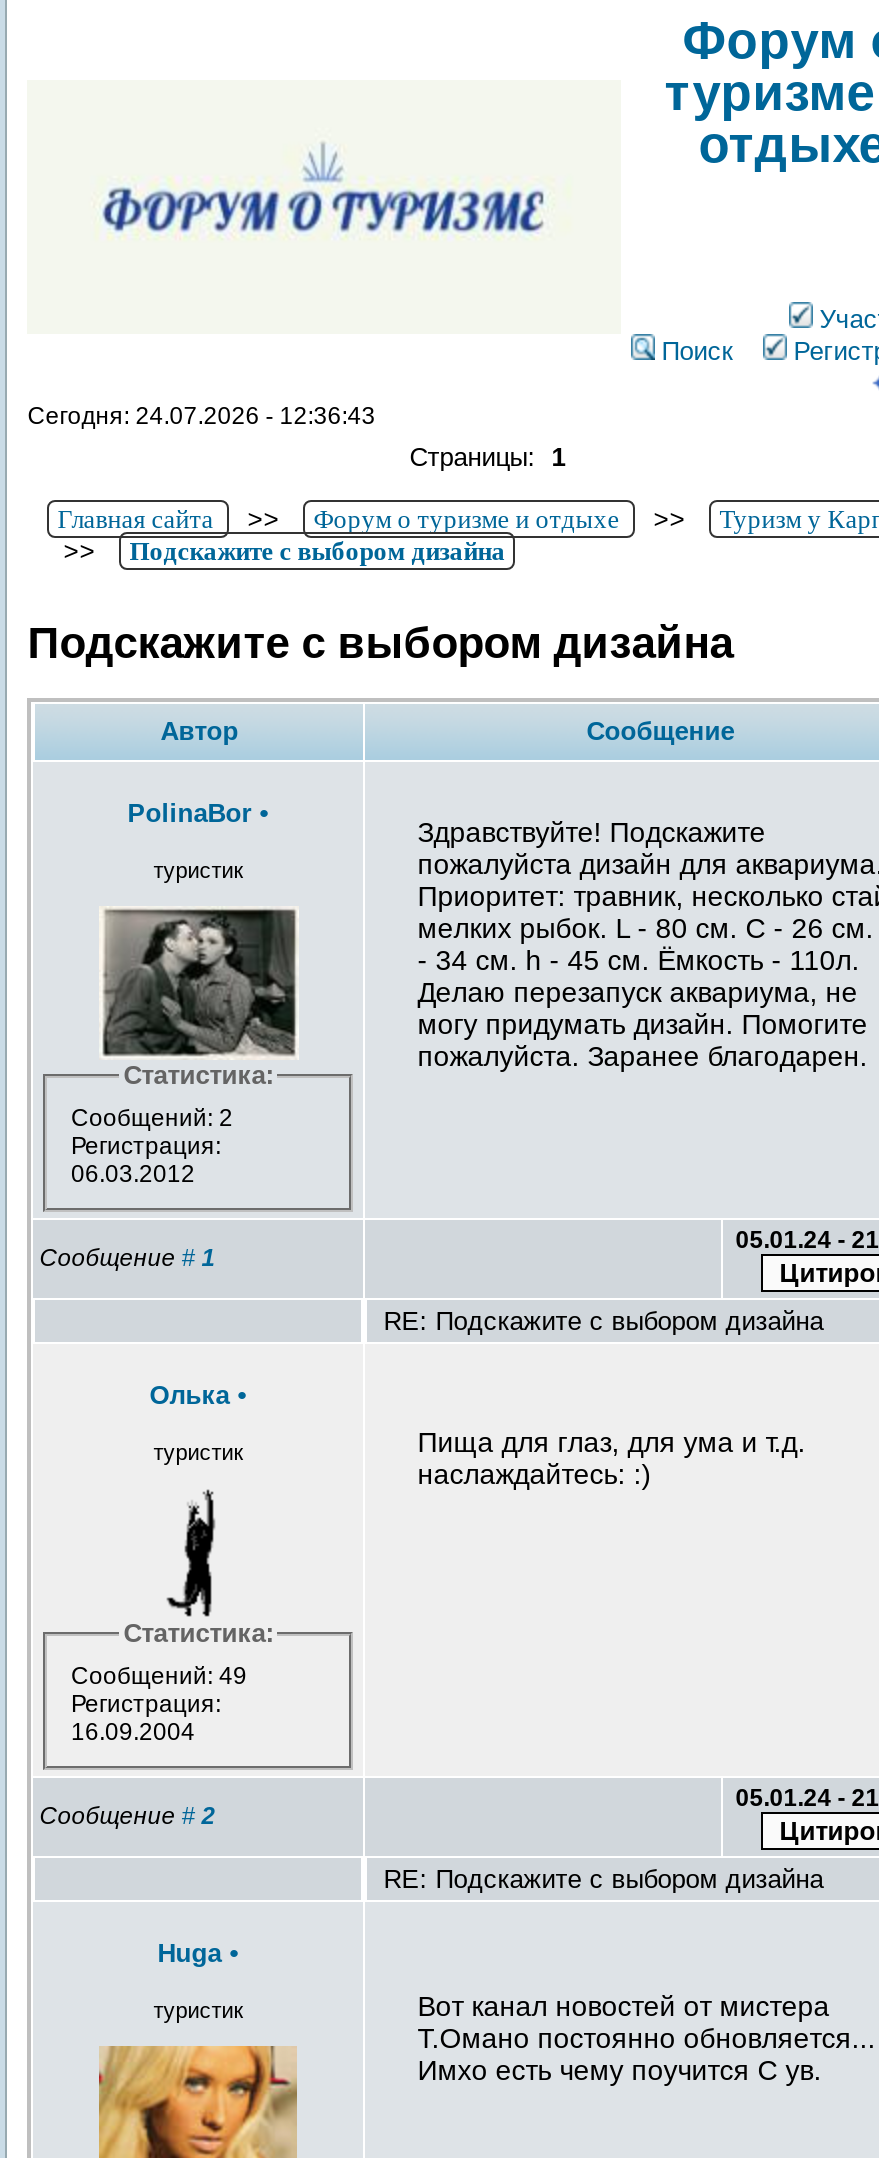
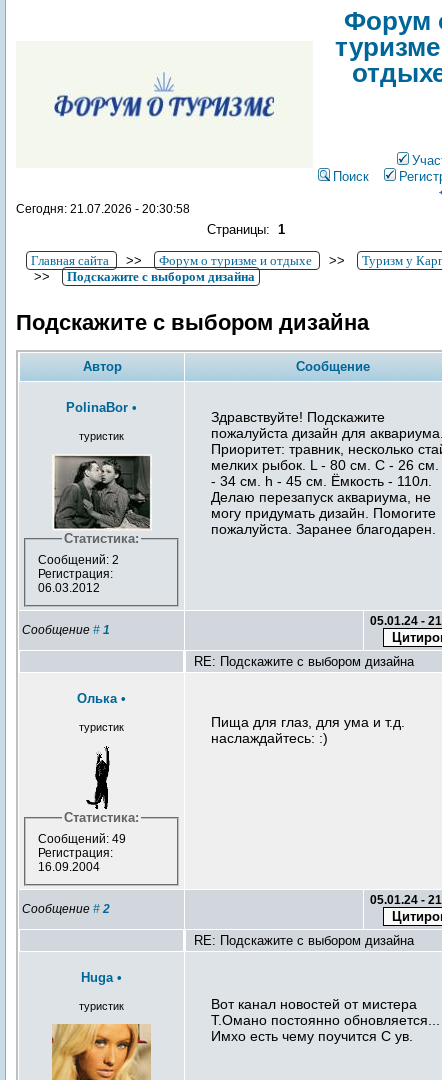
[27,402,375,430] Сегодня: 24.07.2026 - 12:36:43 -> [16,202,190,216] Сегодня: 21.07.2026 - 20:30:58

